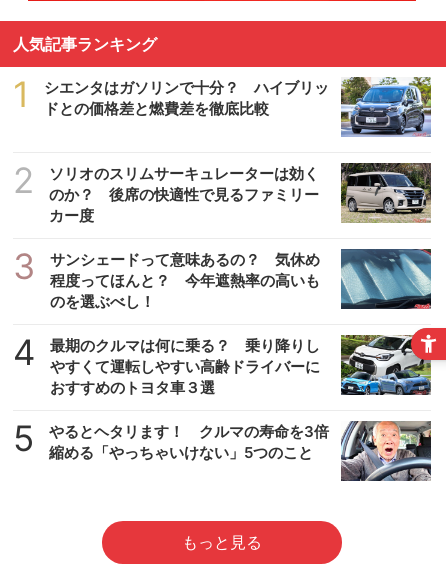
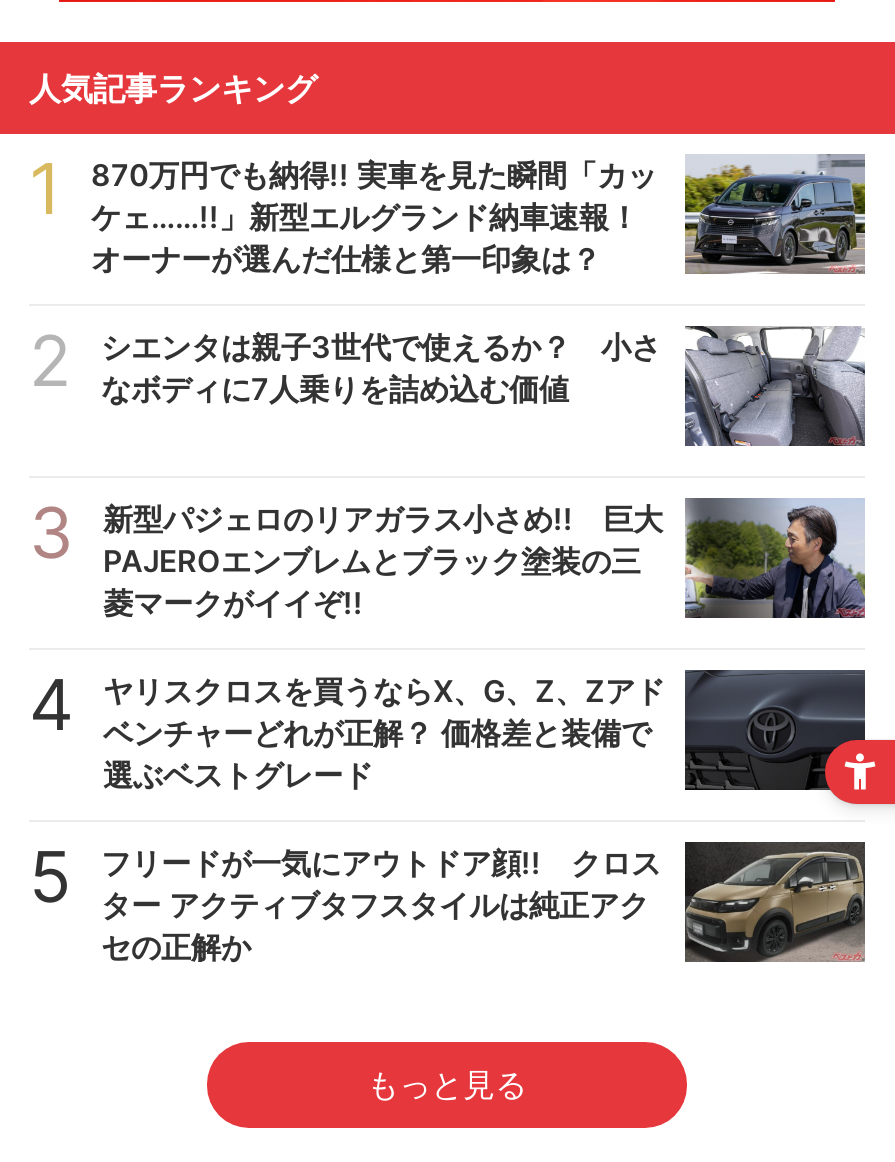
[44,76,432,137] [image] | シエンタはガソリンで十分？ ハイブリッ | ドとの価格差と燃費差を徹底比較 -> [91,154,865,278] [image] | 870万円でも納得!! 実車を見た瞬間「カッ | ケェ……!!」新型エルグランド納車速報！ | オーナーが選んだ仕様と第一印象は？
[49,162,432,225] [image] | ソリオのスリムサーキュレーターは効く | のか？ 後席の快適性で見るファミリー | カー度 -> [101,326,865,448] [image] | シエンタは親子3世代で使えるか？ 小さ | なボディに7人乗りを詰め込む価値
[50,248,432,311] [image] | サンシェードって意味あるの？ 気休め | 程度ってほんと？ 今年遮熱率の高いも | のを選ぶべし！ -> [103,498,867,622] [image] | 新型パジェロのリアガラス小さめ!! 巨大 | PAJEROエンブレムとブラック塗装の三 | 菱マークがイイぞ!!
[50,327,443,403] [image] | 最期のクルマは何に乗る？ 乗り降りし | やすくて運転しやすい高齢ドライバーに | おすすめのトヨタ車３選 -> [103,656,889,808] [image] | ヤリスクロスを買うならX、G、Z、Zアド | ベンチャーどれが正解？ 価格差と装備で | 選ぶベストグレード
[49,420,432,482] [image] | やるとヘタリます！ クルマの寿命を3倍 | 縮める「やっちゃいけない」5つのこと -> [101,840,865,966] [image] | フリードが一気にアウトドア顔!! クロス | ター アクティブタフスタイルは純正アク | セの正解か

